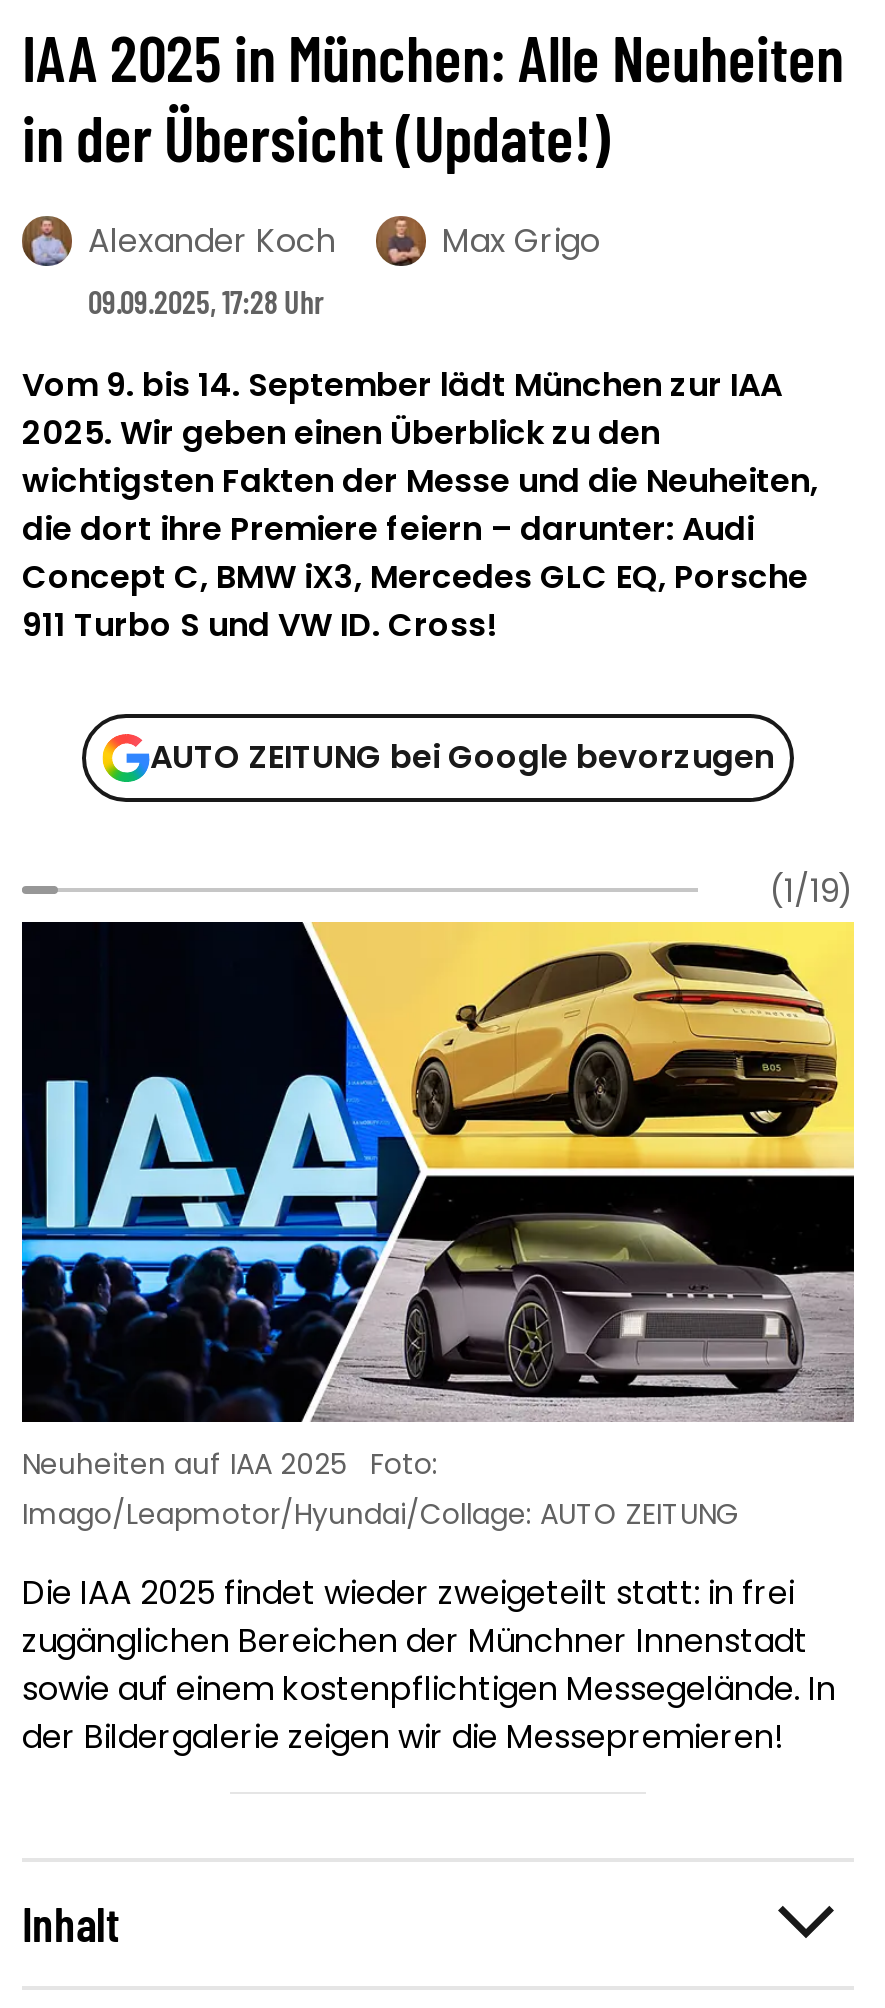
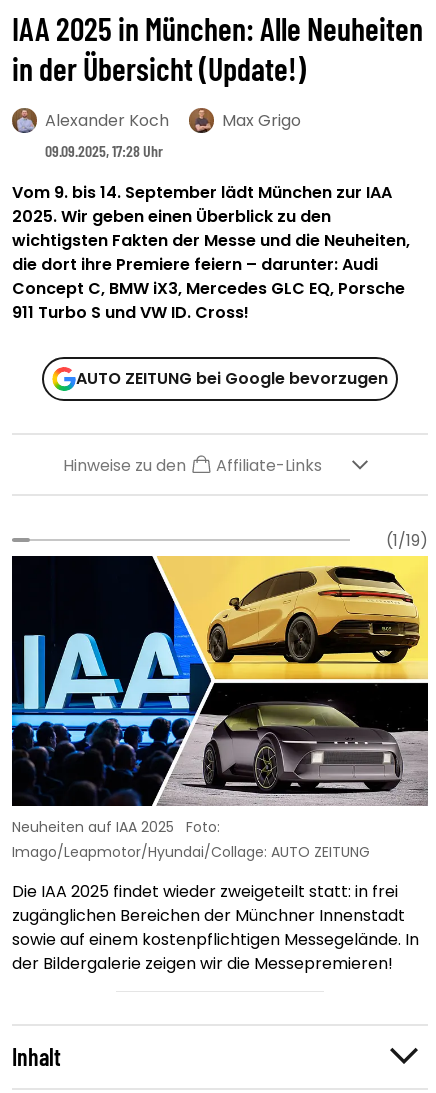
none -> [62,454,321,477] Hinweise zu den | Affiliate-Links

